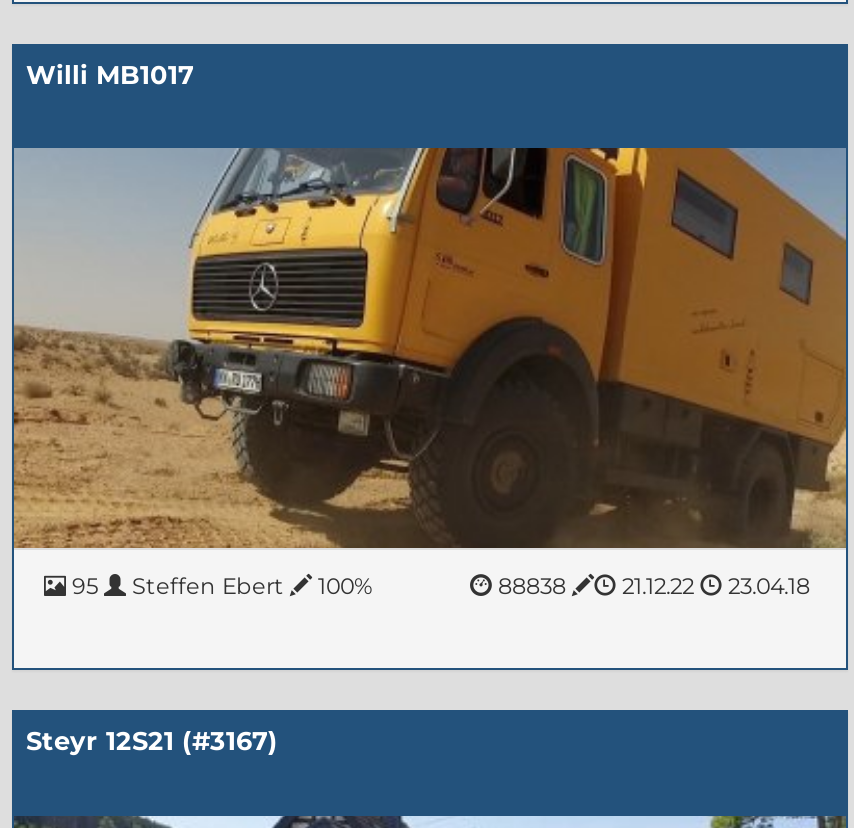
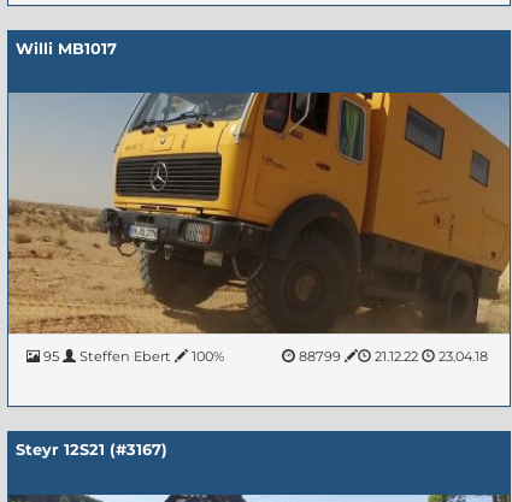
[492,573,816,601] 88838 21.12.22 23.04.18 -> [295,348,492,365] 88799 21.12.22 23.04.18

